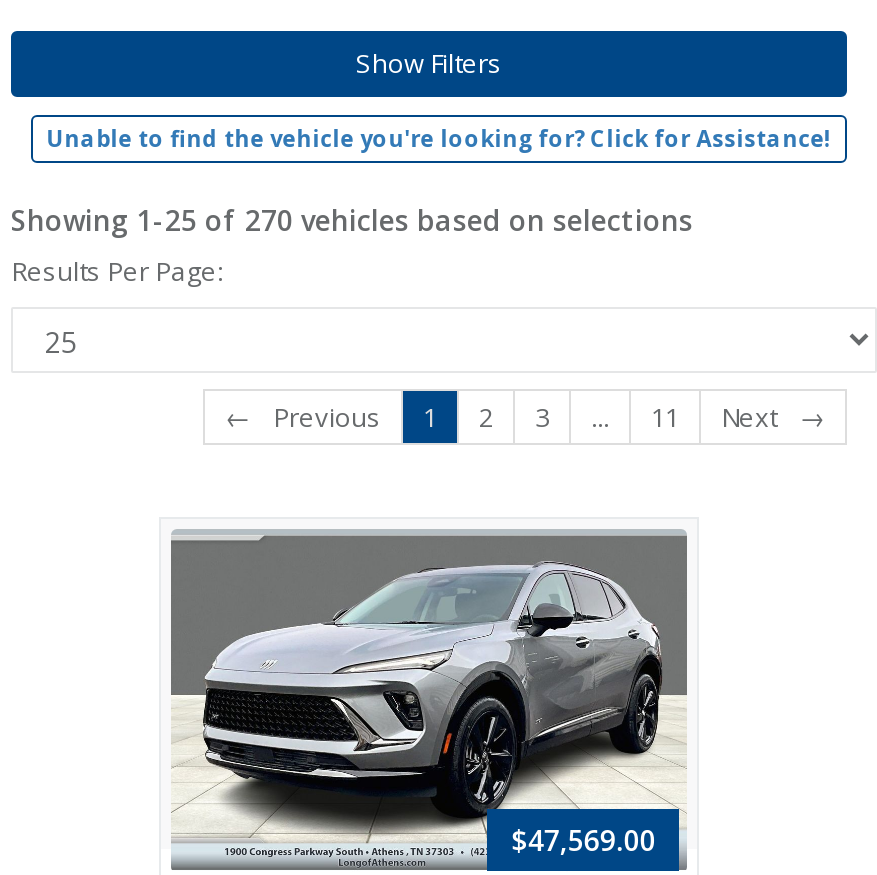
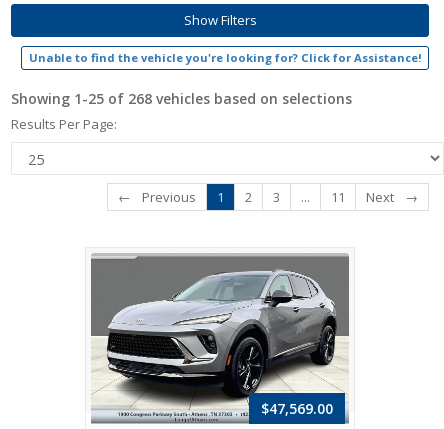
[11,202,693,240] Showing 1-25 of 270 vehicles based on selections -> [11,89,352,108] Showing 1-25 of 268 vehicles based on selections

